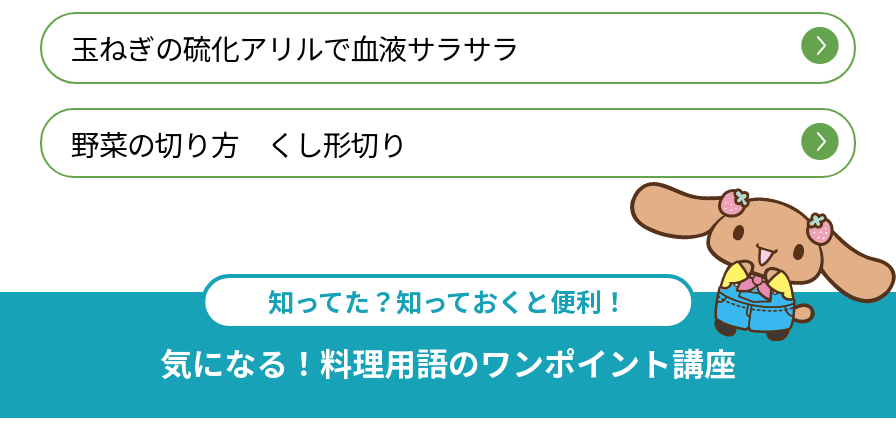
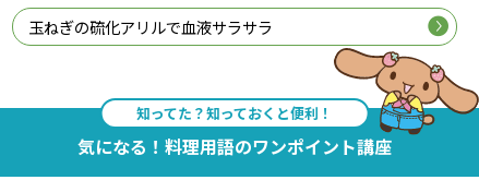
[71,121,407,163] 野菜の切り方 くし形切り -> none

